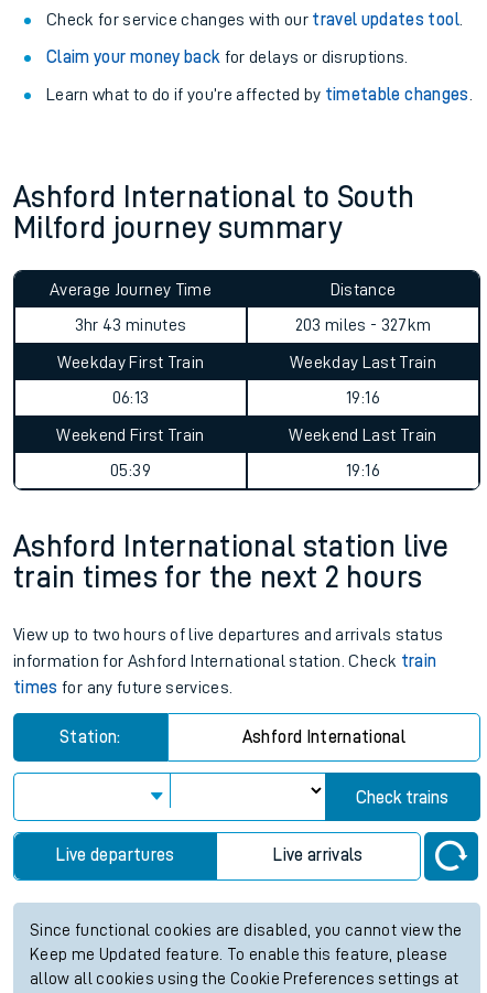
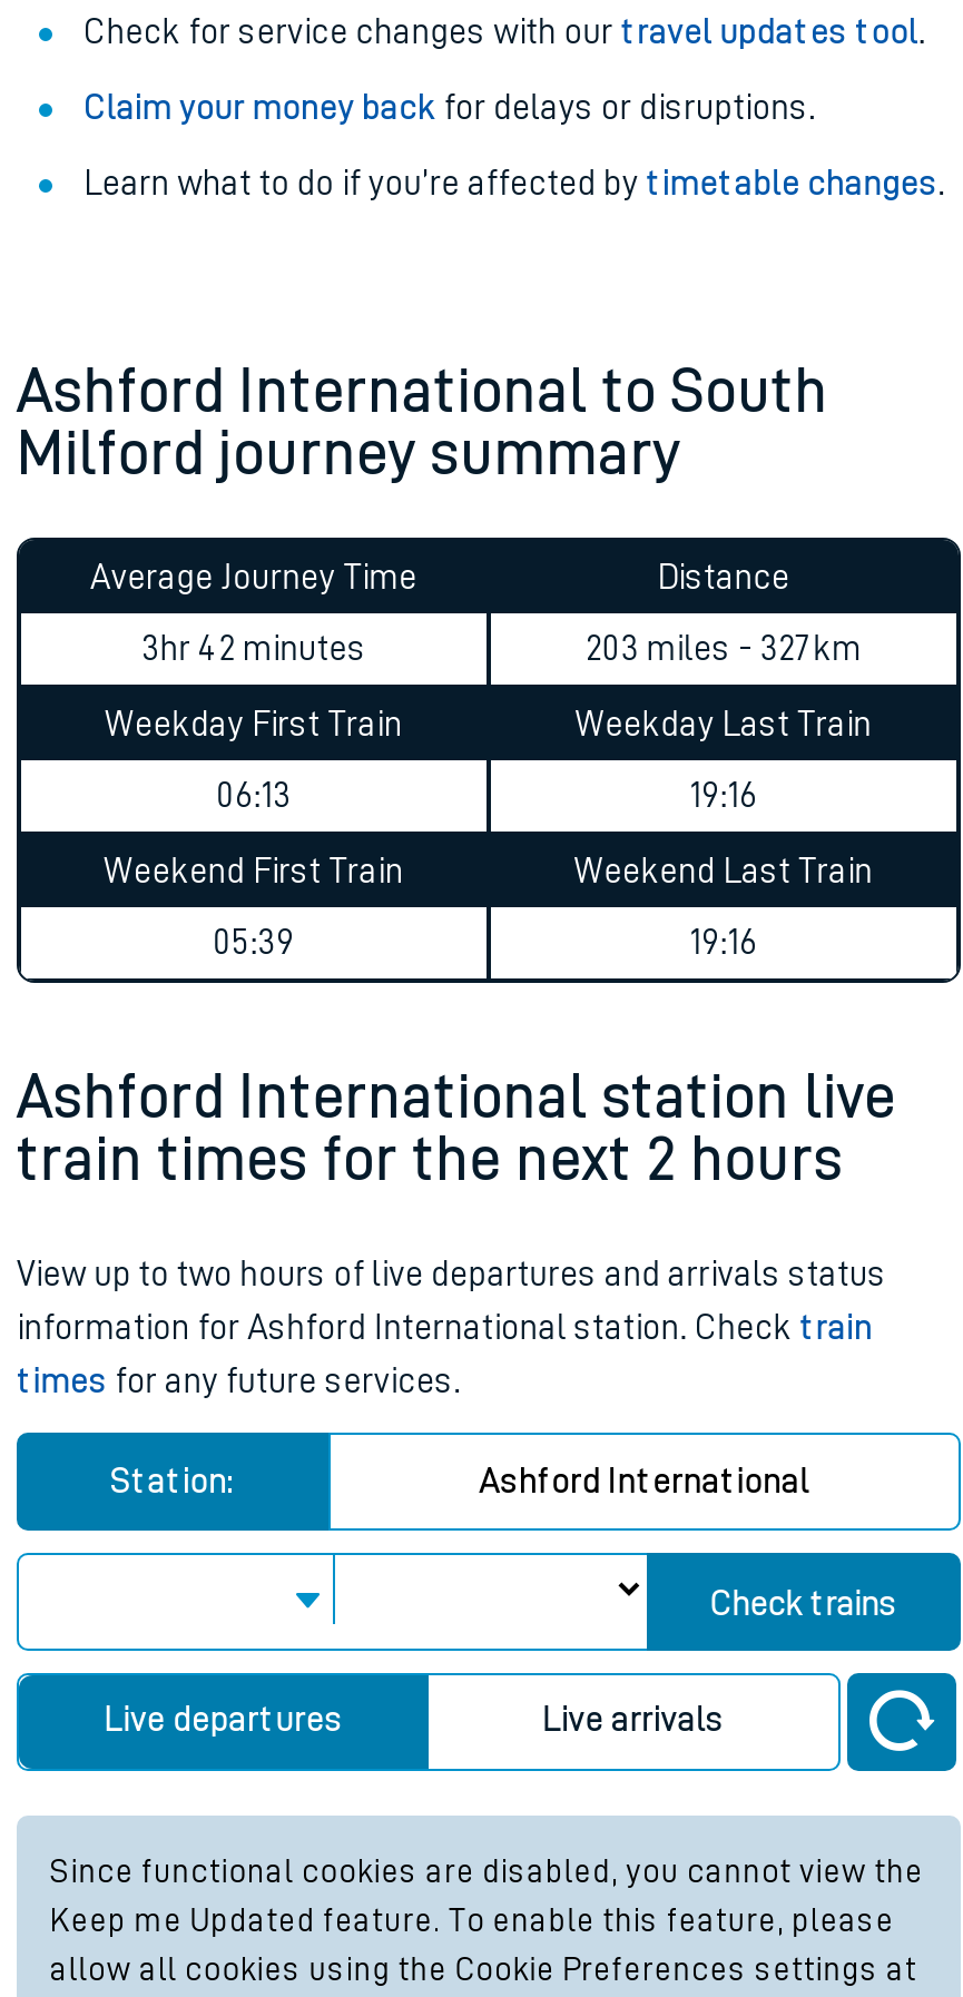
[74,316,187,334] 3hr 43 minutes -> [141,631,366,667] 3hr 42 minutes

